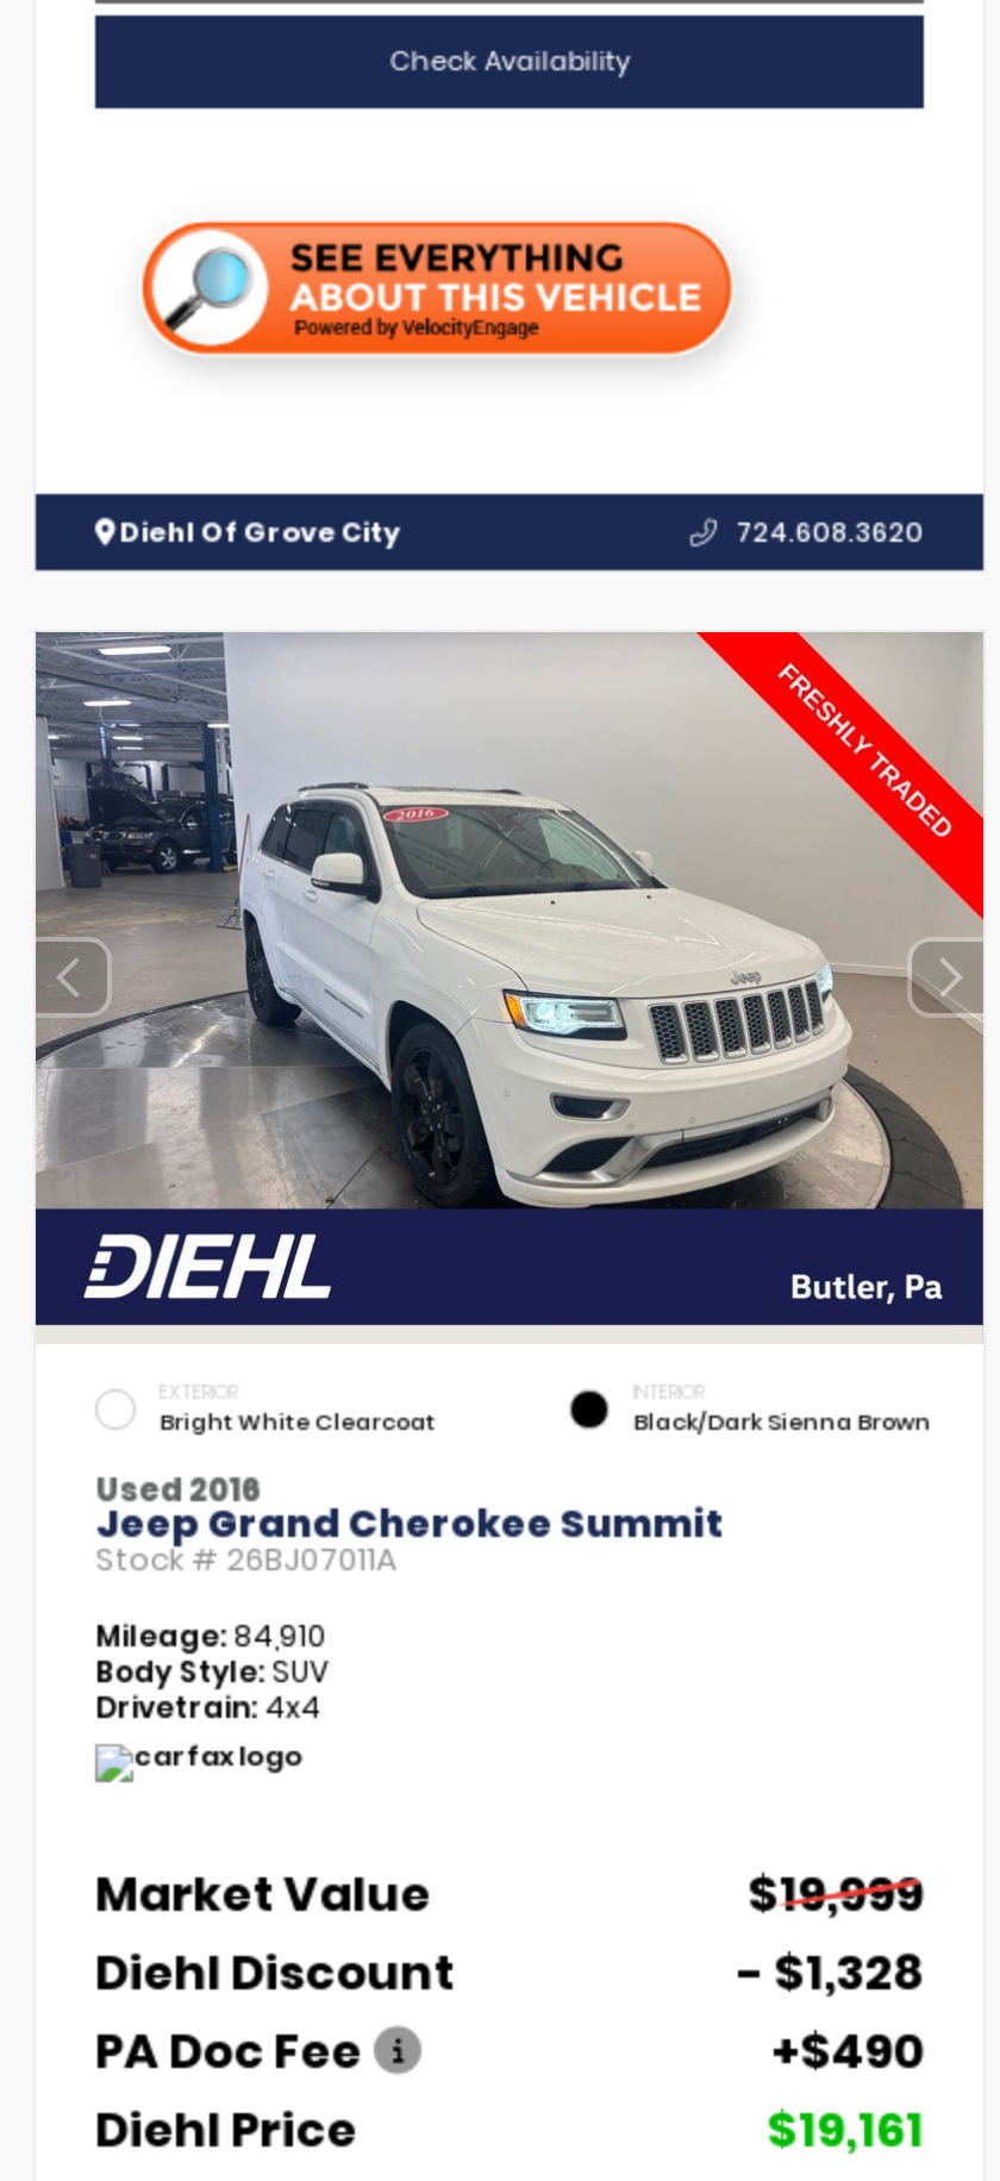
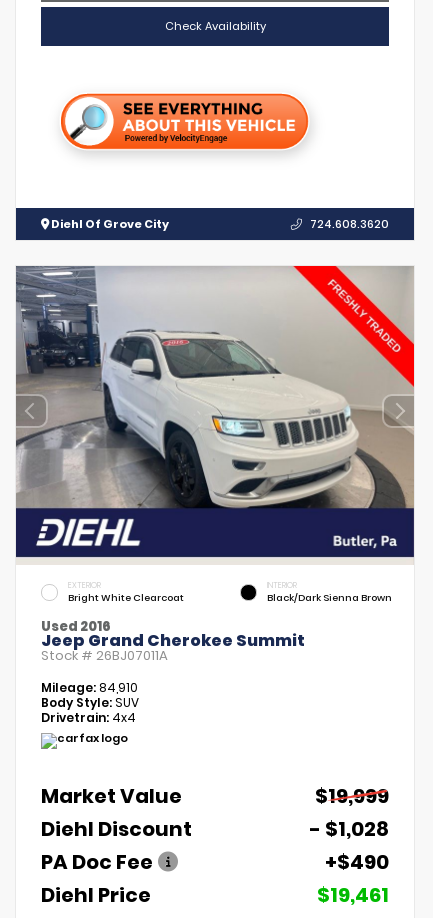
[736,1939,924,2005] - $1,328 -> [309,815,389,843] - $1,028
[767,2096,924,2162] $19,161 -> [317,881,389,909] $19,461

